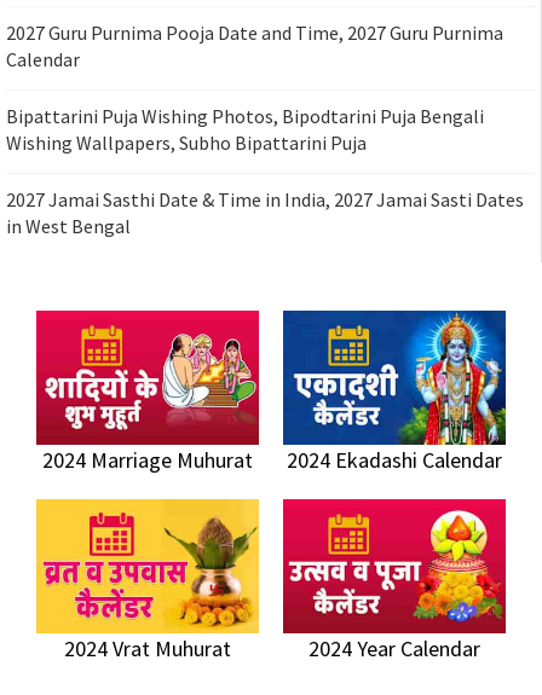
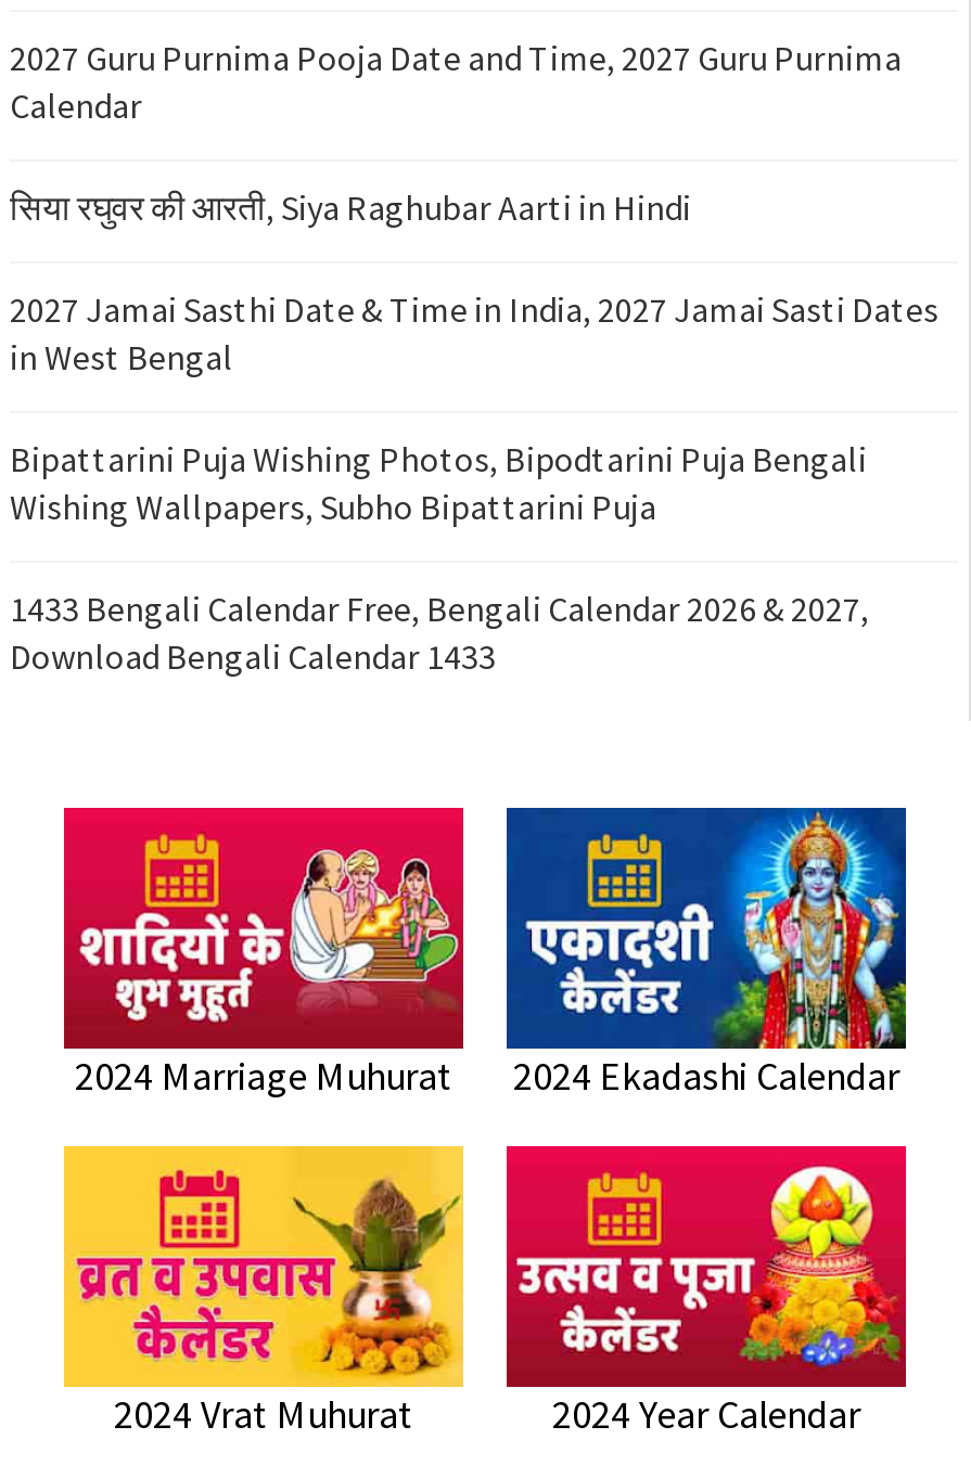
none -> [10,185,691,229] सिया रघुवर की आरती, Siya Raghubar Aarti in Hindi
none -> [10,587,869,678] 1433 Bengali Calendar Free, Bengali Calendar 2026 & 2027, | Download Bengali Calendar 1433
moved [6,187,524,238] -> [10,287,938,378]: 2027 Jamai Sasthi Date & Time in India, 2027 Jamai Sasti Dates | in West Bengal

